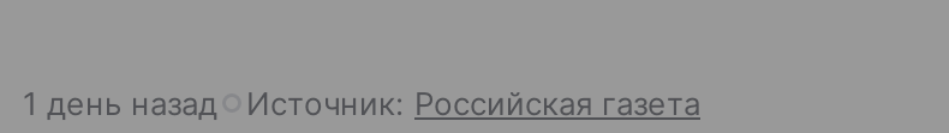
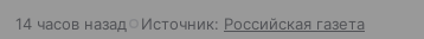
[23,84,700,123] 1 день назад Источник: Российская газета -> [15,14,365,33] 14 часов назад Источник: Российская газета

